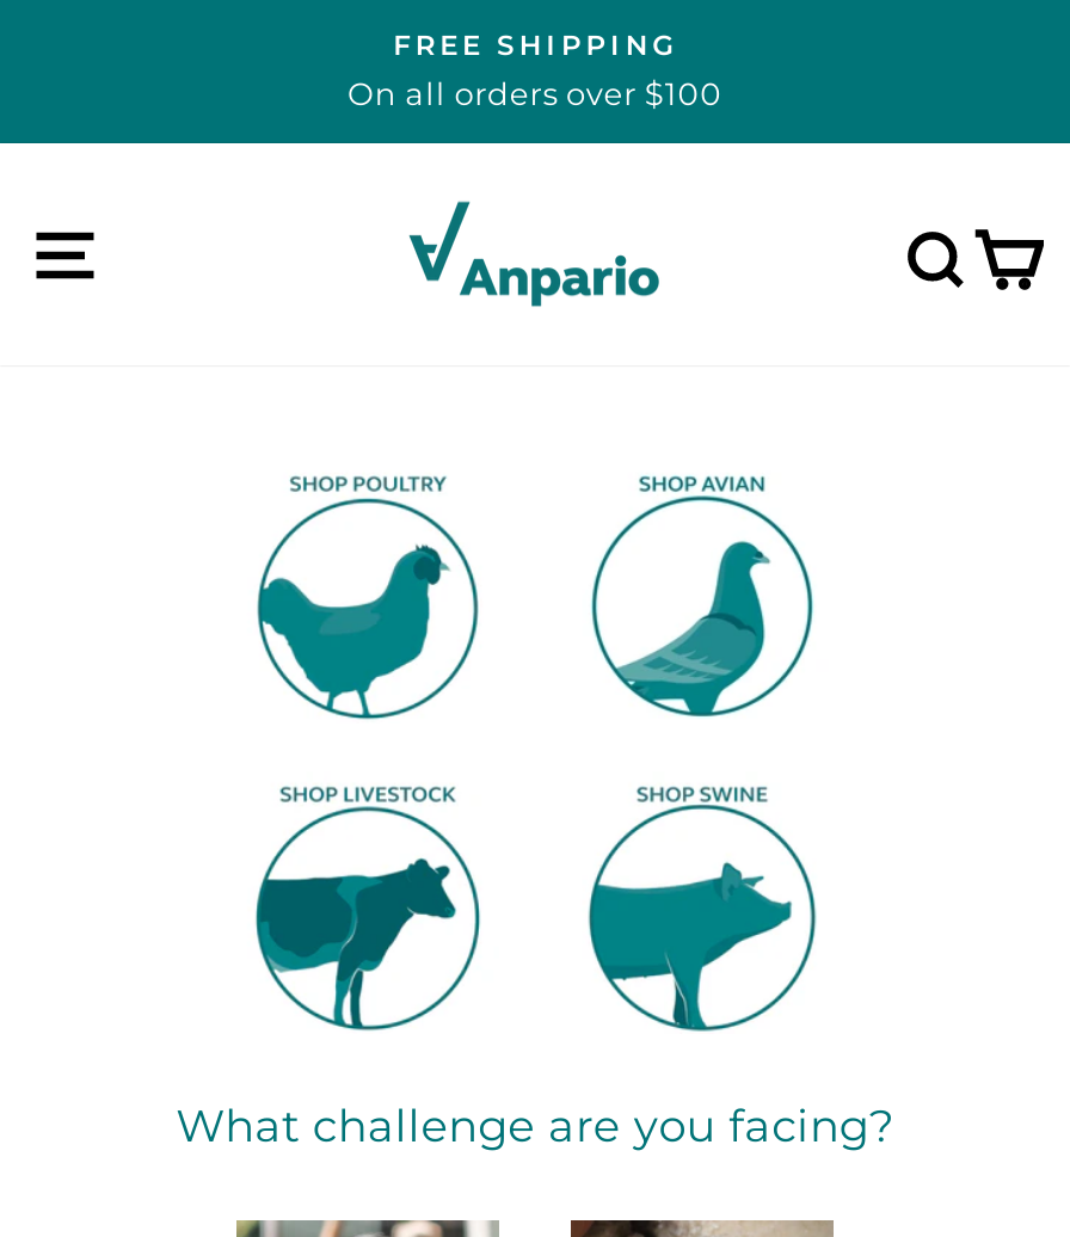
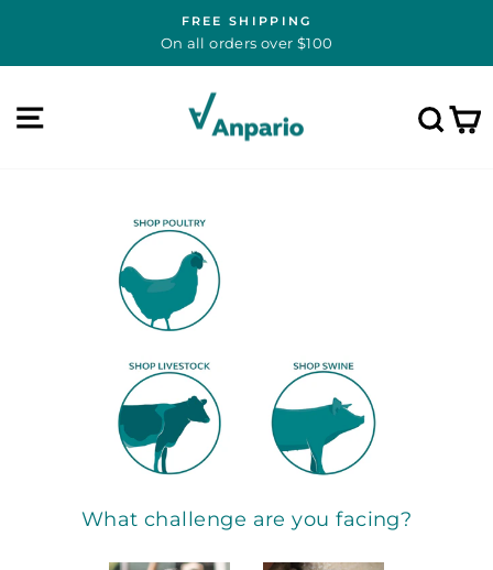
[590,475,814,719] [image] -> none

